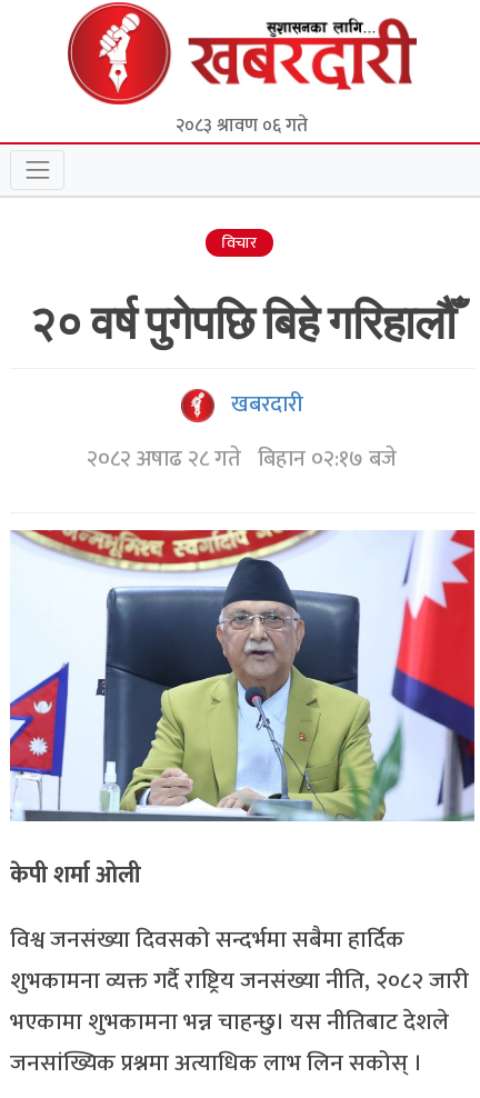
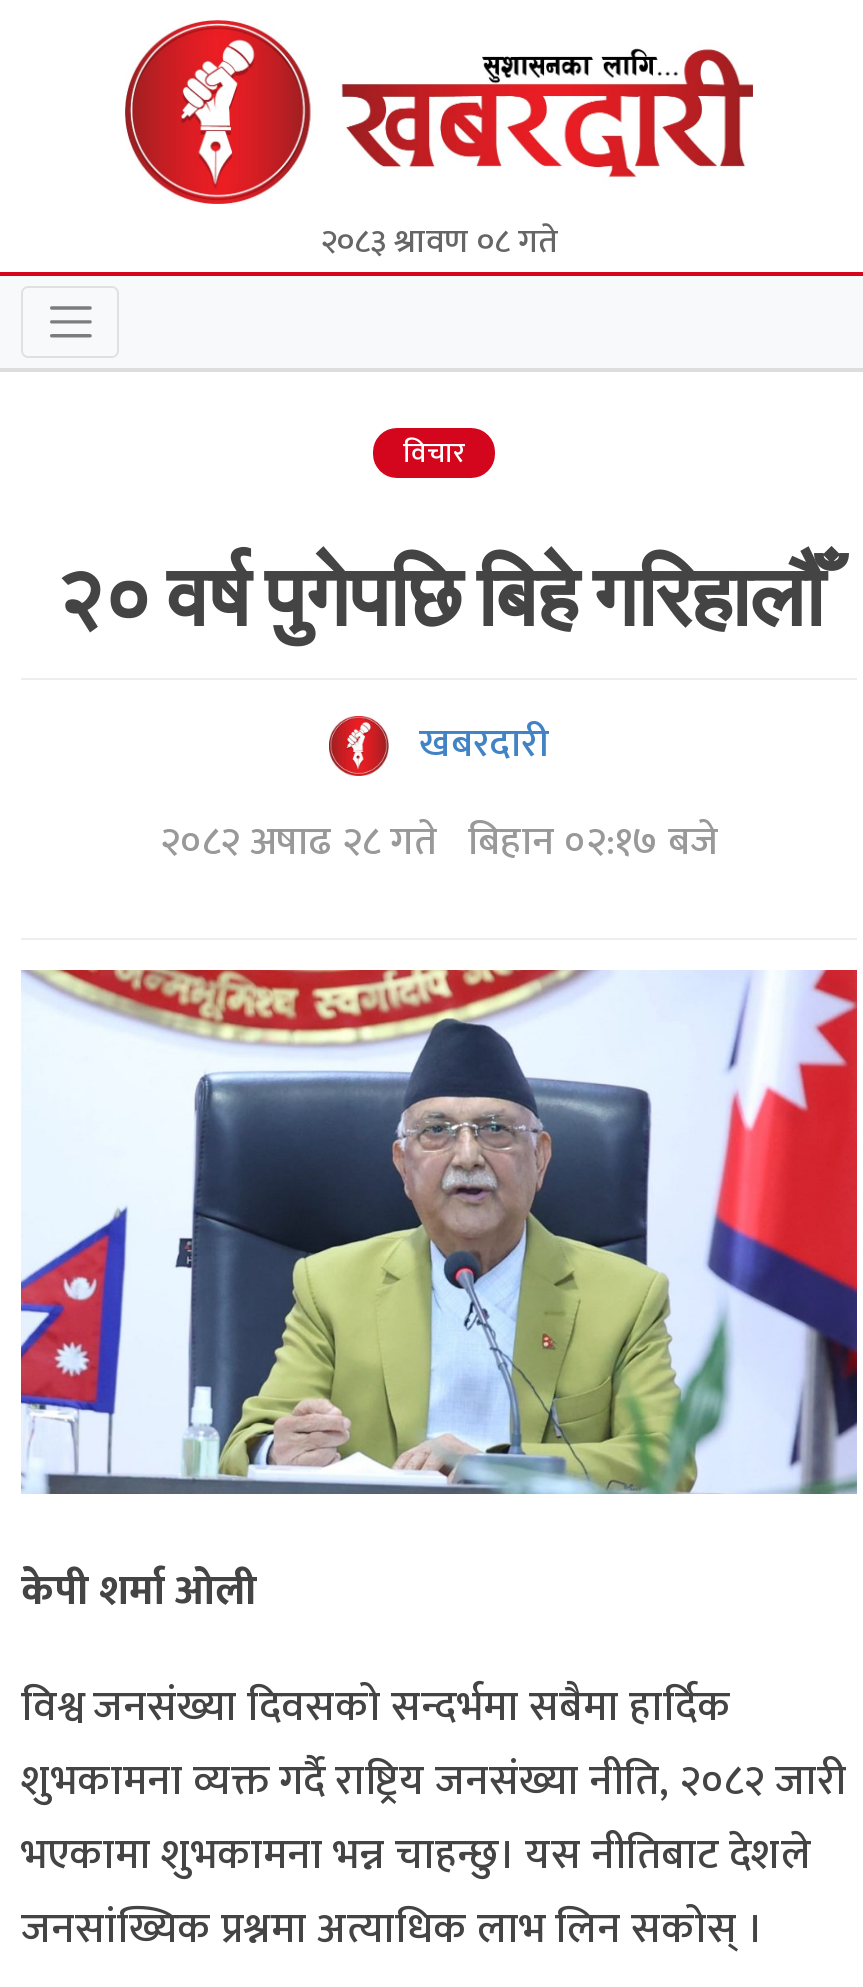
[176,110,308,141] २०८३ श्रावण ०६ गते -> [320,215,558,271] २०८३ श्रावण ०८ गते

